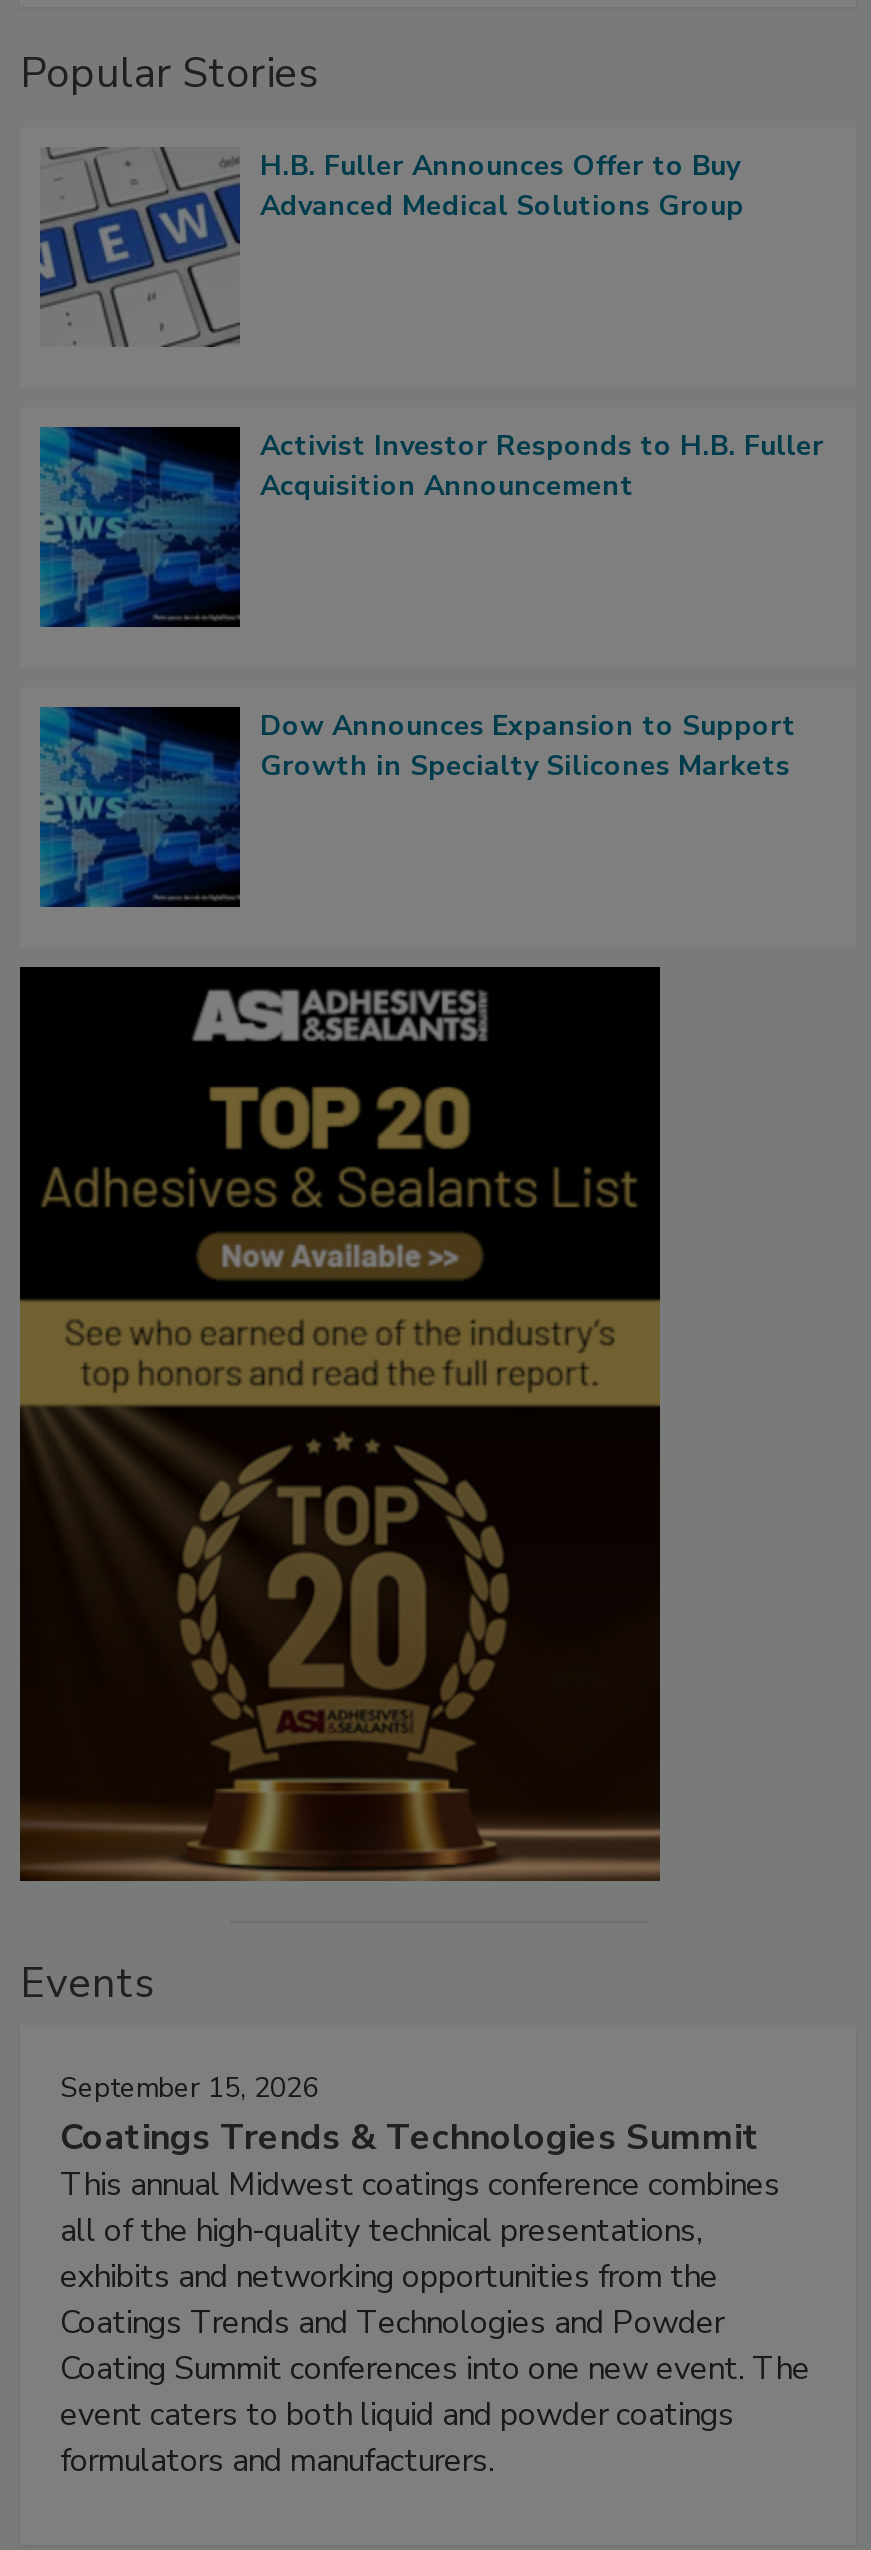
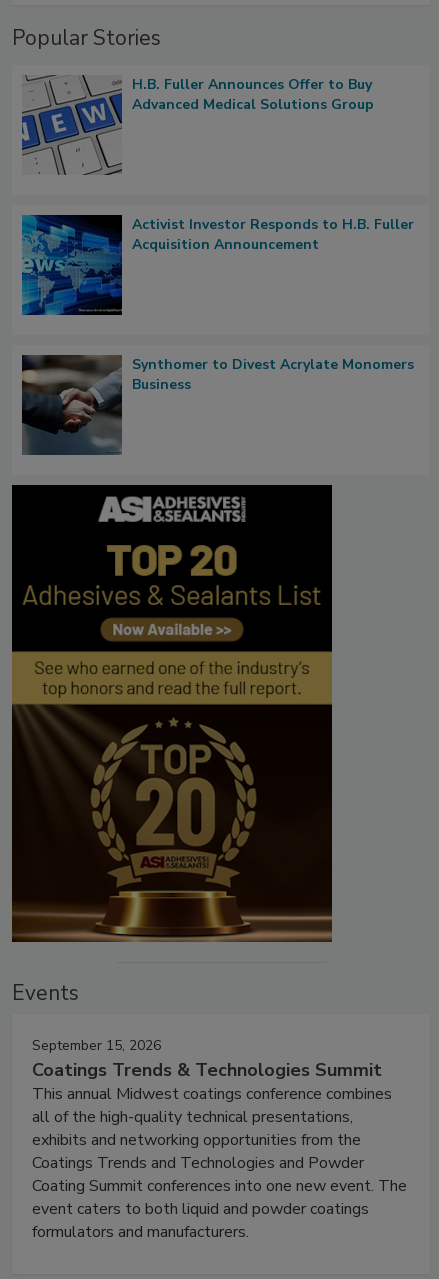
[38,705,796,909] [image] | Dow Announces Expansion to Support | Growth in Specialty Silicones Markets -> [21,354,414,456] [image] | Synthomer to Divest Acrylate Monomers | Business

